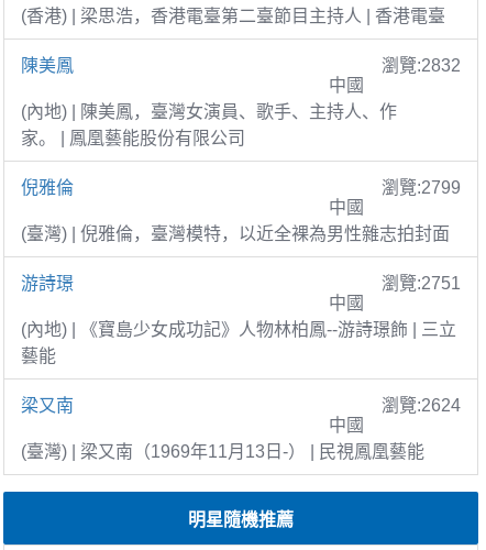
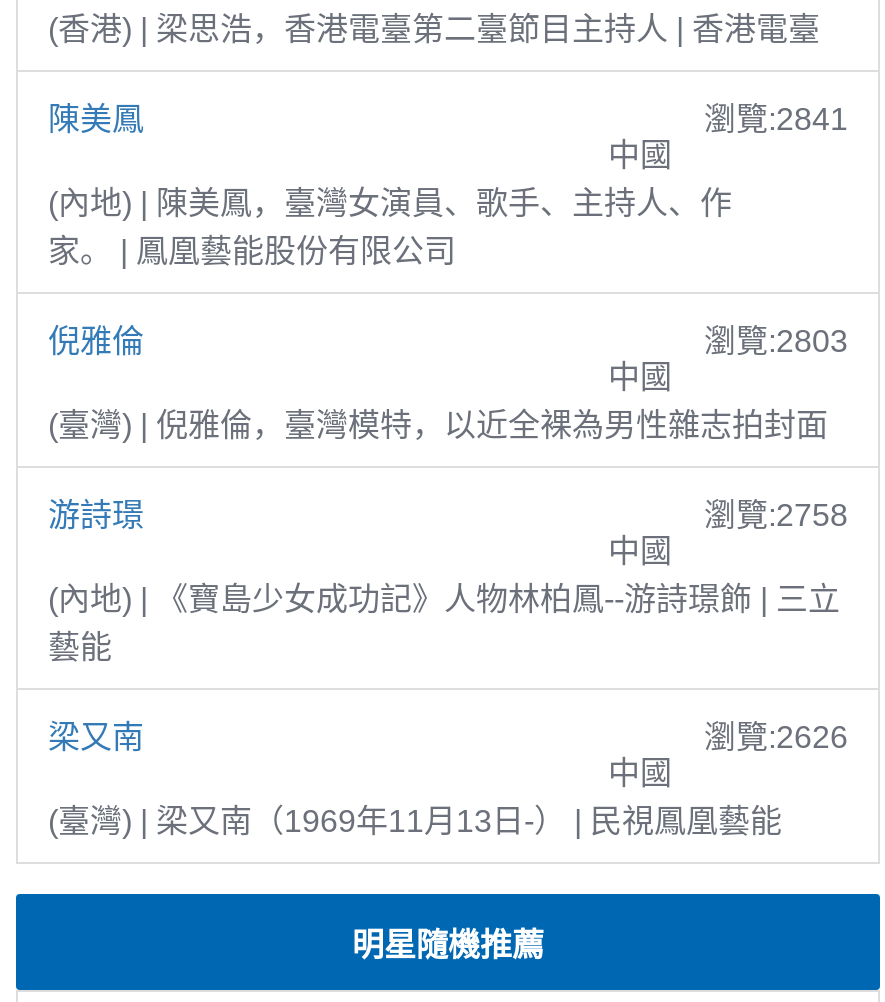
[382,56,461,74] 瀏覽:2832 -> [704,101,848,135] 瀏覽:2841
[382,178,461,196] 瀏覽:2799 -> [704,323,848,357] 瀏覽:2803
[382,273,461,292] 瀏覽:2751 -> [704,497,848,531] 瀏覽:2758
[382,396,461,414] 瀏覽:2624 -> [704,719,848,753] 瀏覽:2626

